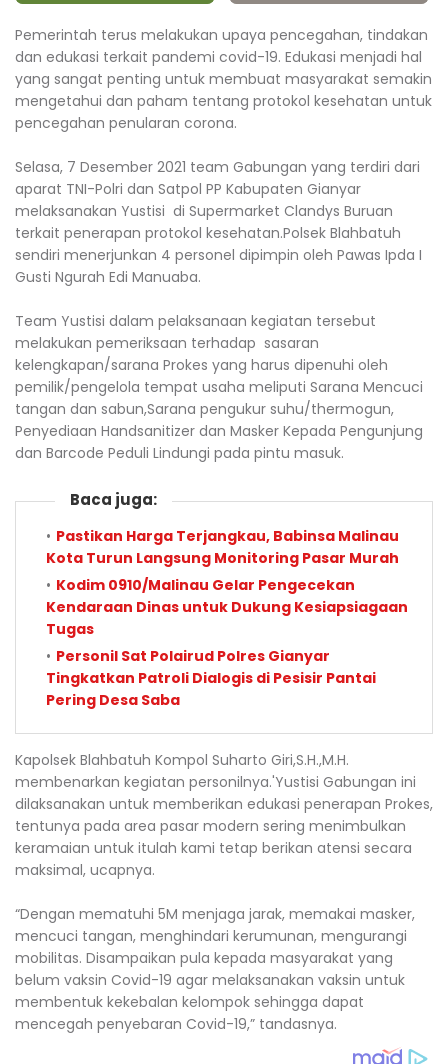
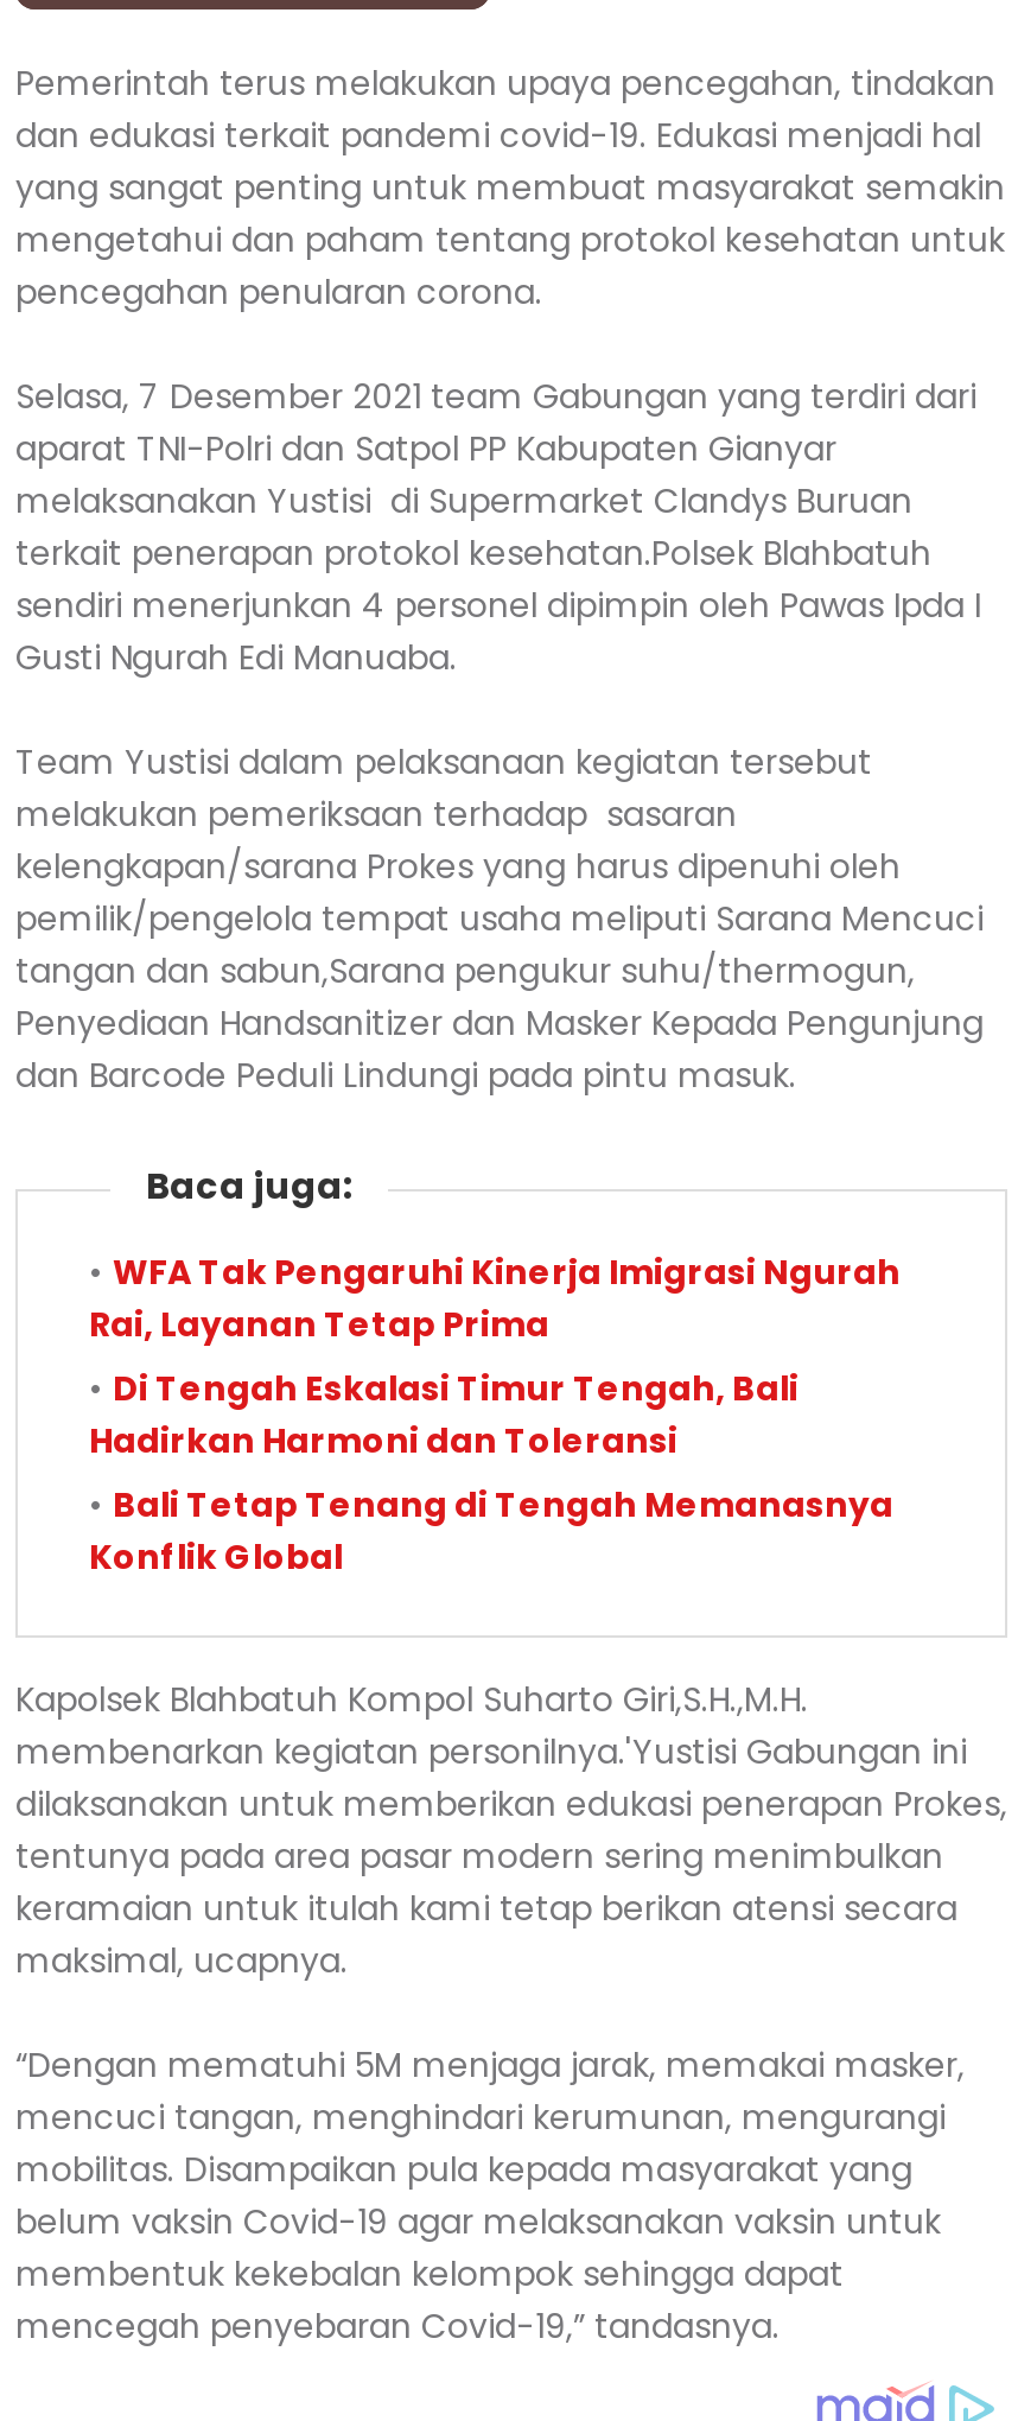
[46,526,408,710] Pastikan Harga Terjangkau, Babinsa Malinau | Kota Turun Langsung Monitoring Pasar Murah | Kodim 0910/Malinau Gelar Pengecekan | Kendaraan Dinas untuk Dukung Kesiapsiagaan | Tugas | Personil Sat Polairud Polres Gianyar | Tingkatkan Patroli Dialogis di Pesisir Pantai | Pering Desa Saba -> [89,1249,901,1581] WFA Tak Pengaruhi Kinerja Imigrasi Ngurah | Rai, Layanan Tetap Prima | Di Tengah Eskalasi Timur Tengah, Bali | Hadirkan Harmoni dan Toleransi | Bali Tetap Tenang di Tengah Memanasnya | Konflik Global

